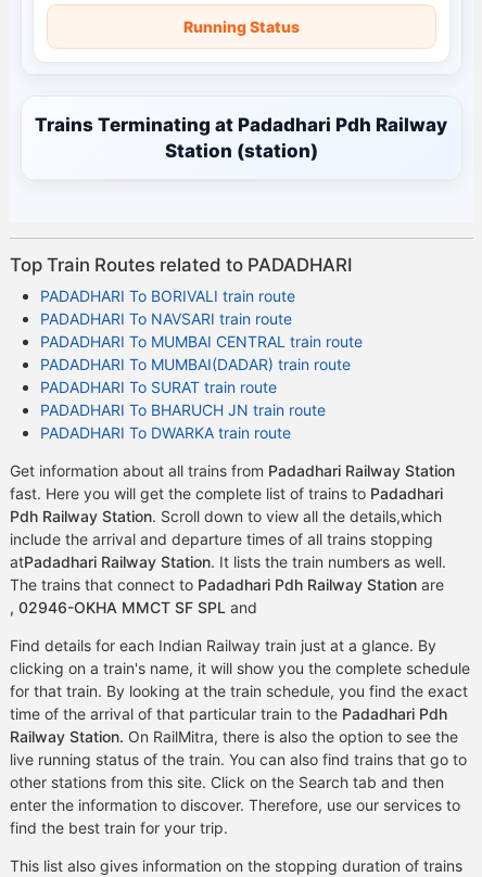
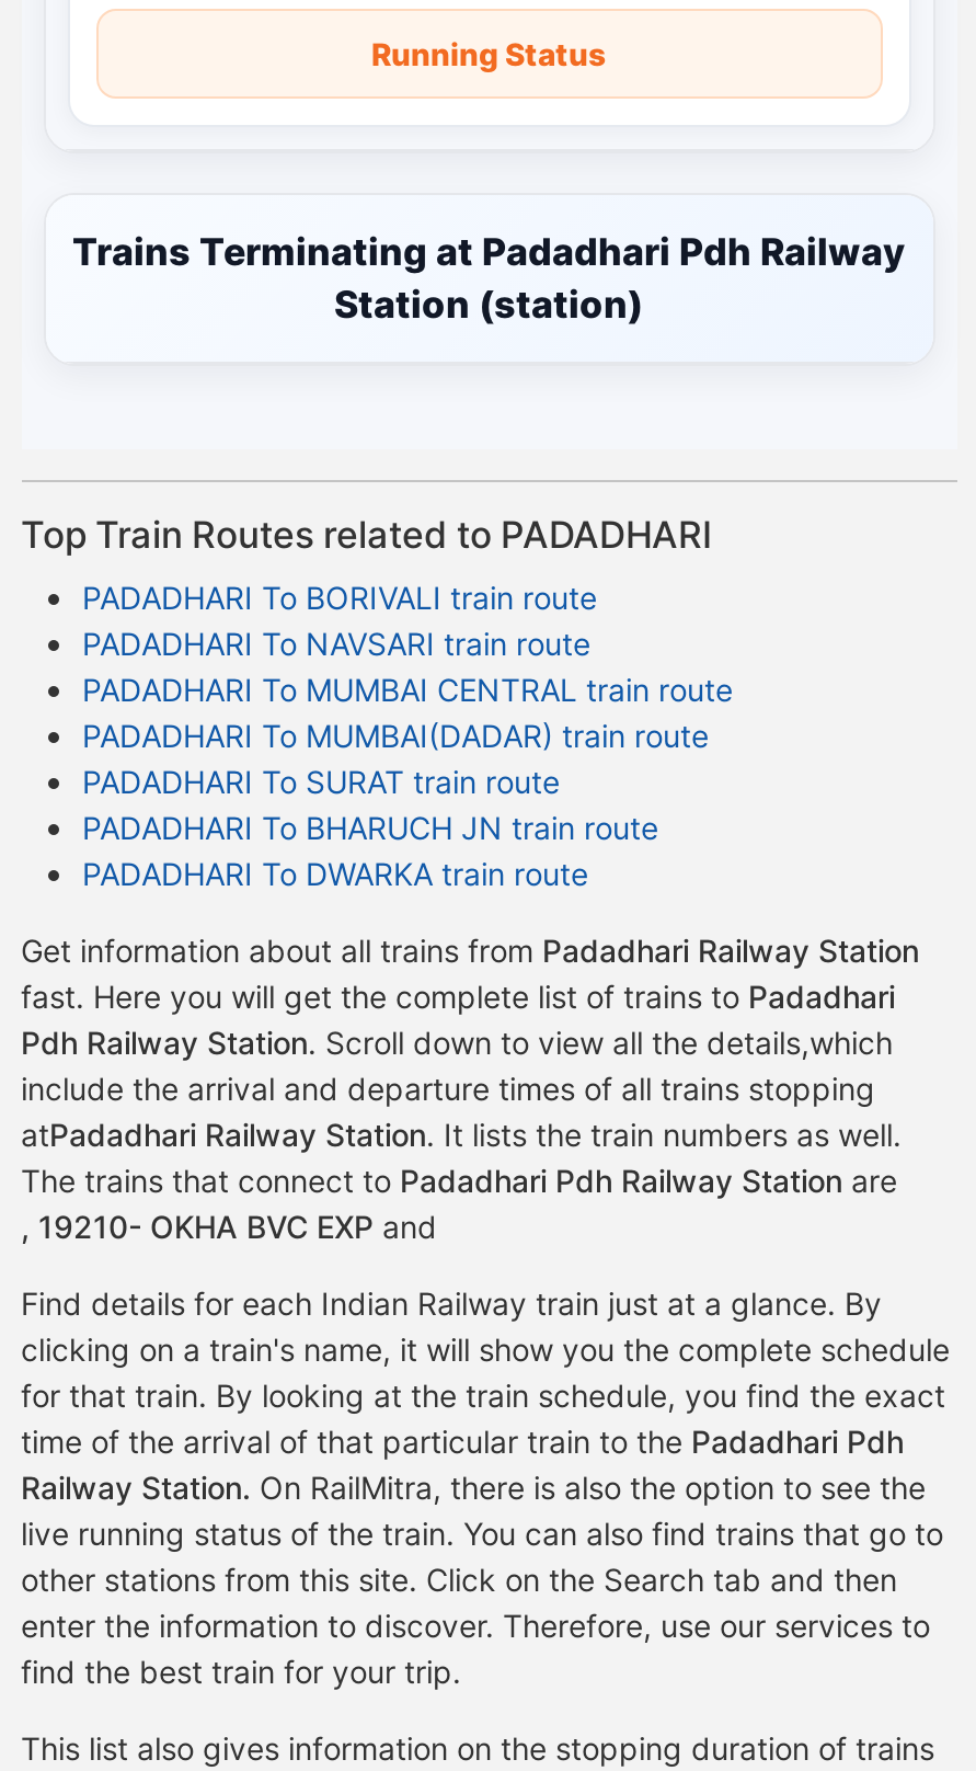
[9,598,257,617] , 02946-OKHA MMCT SF SPL and -> [21,1208,437,1245] , 19210- OKHA BVC EXP and

